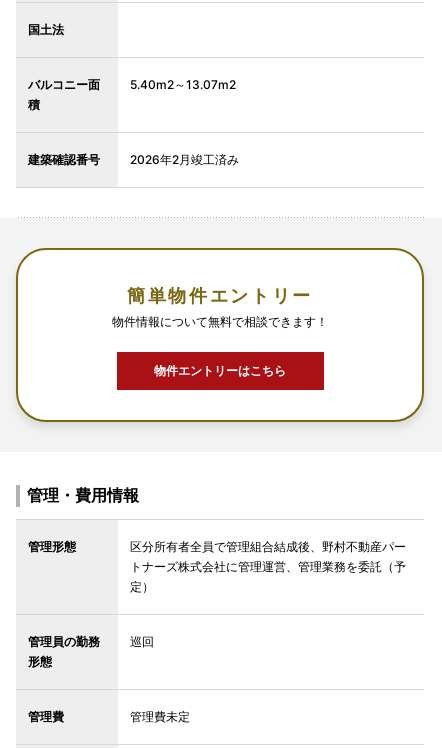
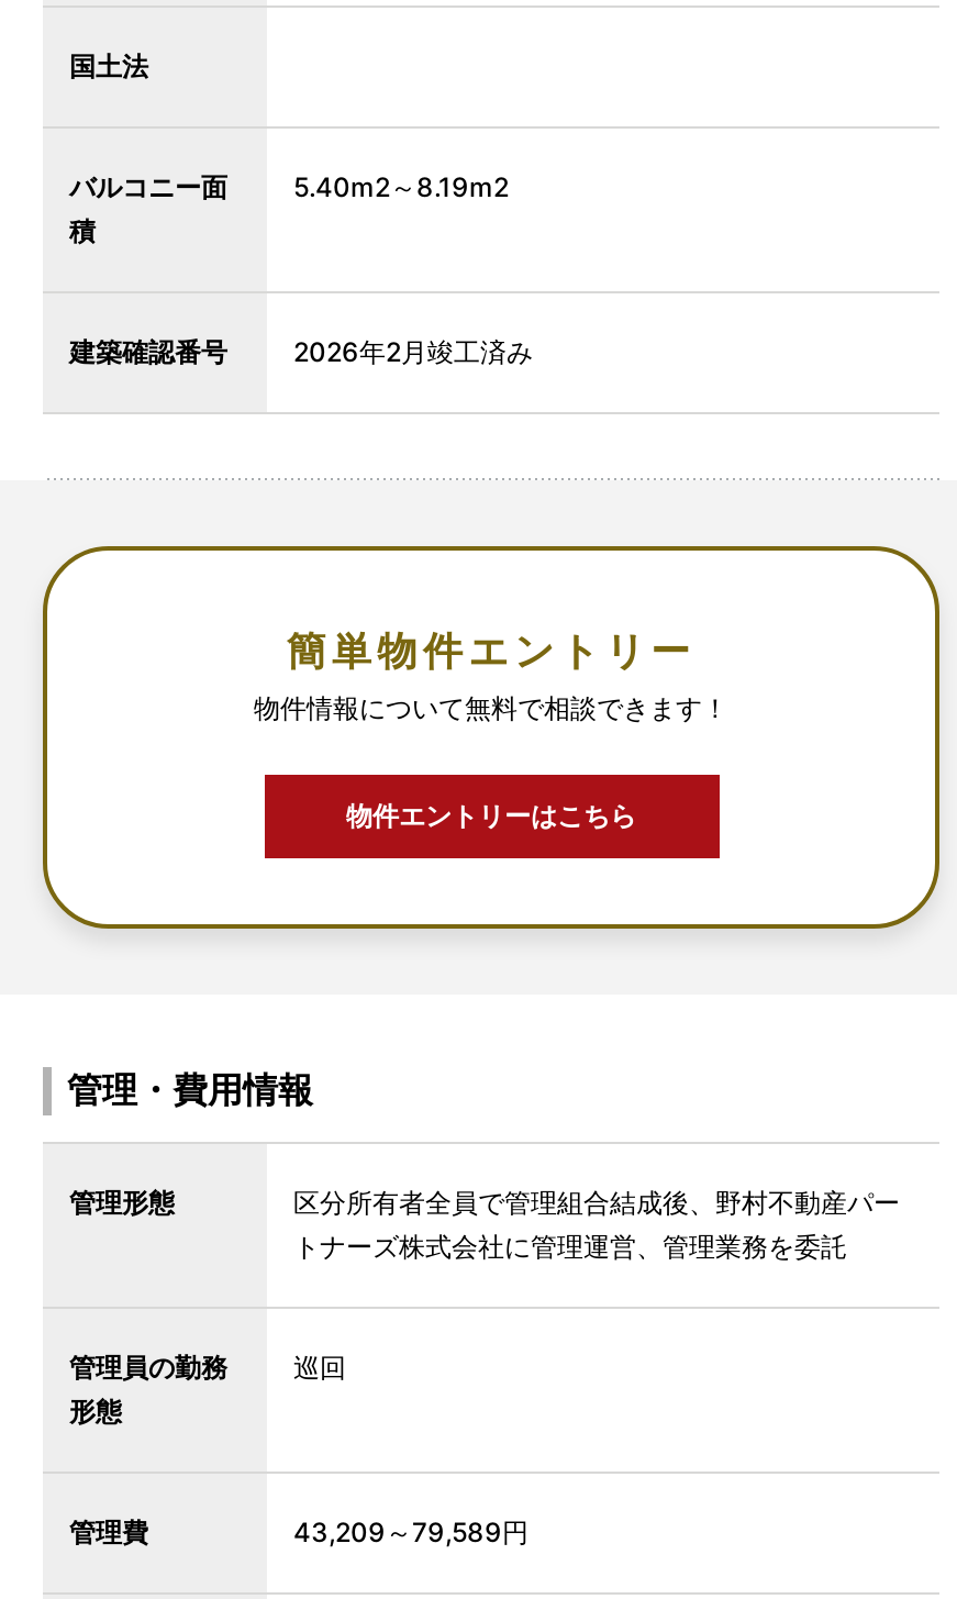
[28,77,236,92] バルコニー面 5.40m2～13.07m2 -> [69,171,509,204] バルコニー面 5.40m2～8.19m2
[130,559,406,594] トナーズ株式会社に管理運営、管理業務を委託（予 | 定） -> [293,1230,847,1263] トナーズ株式会社に管理運営、管理業務を委託
[130,709,190,724] 管理費未定 -> [293,1516,528,1549] 43,209～79,589円

